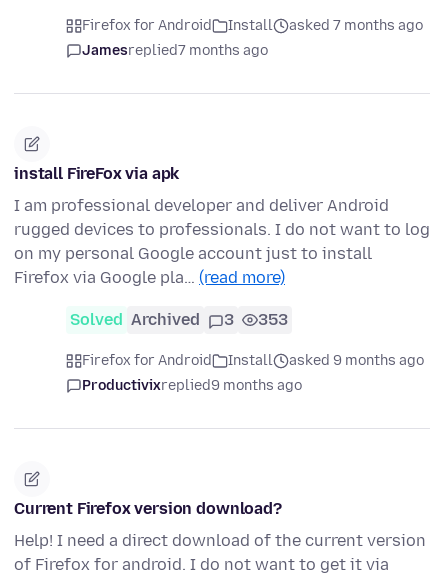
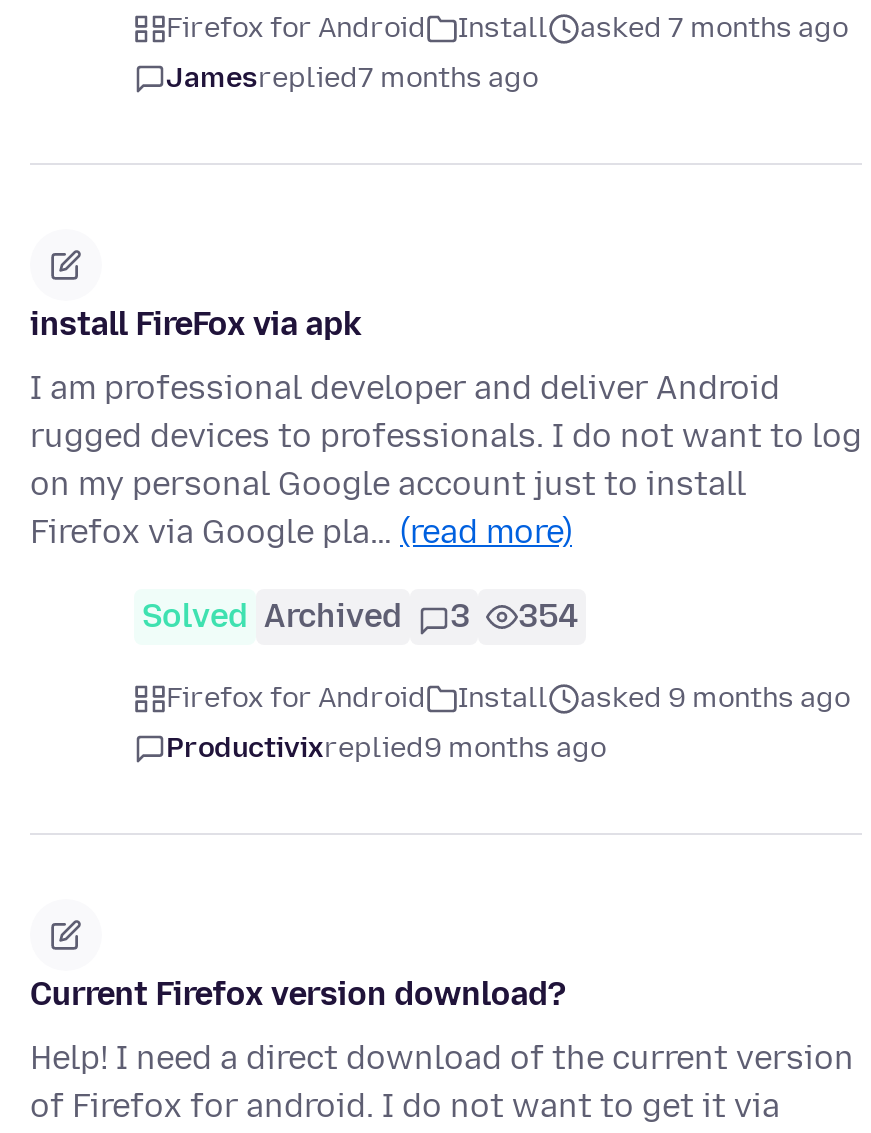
[70,310,288,329] Solved Archived 3 353 -> [142,598,578,636] Solved Archived 3 354

